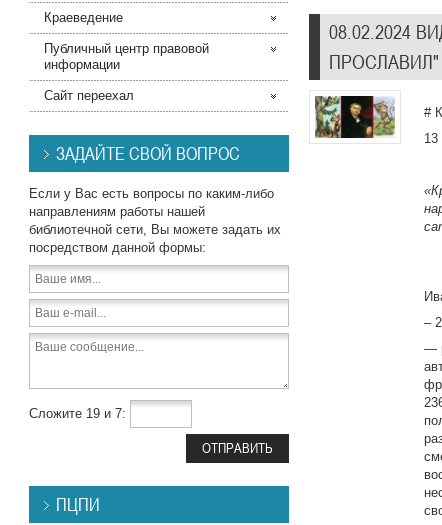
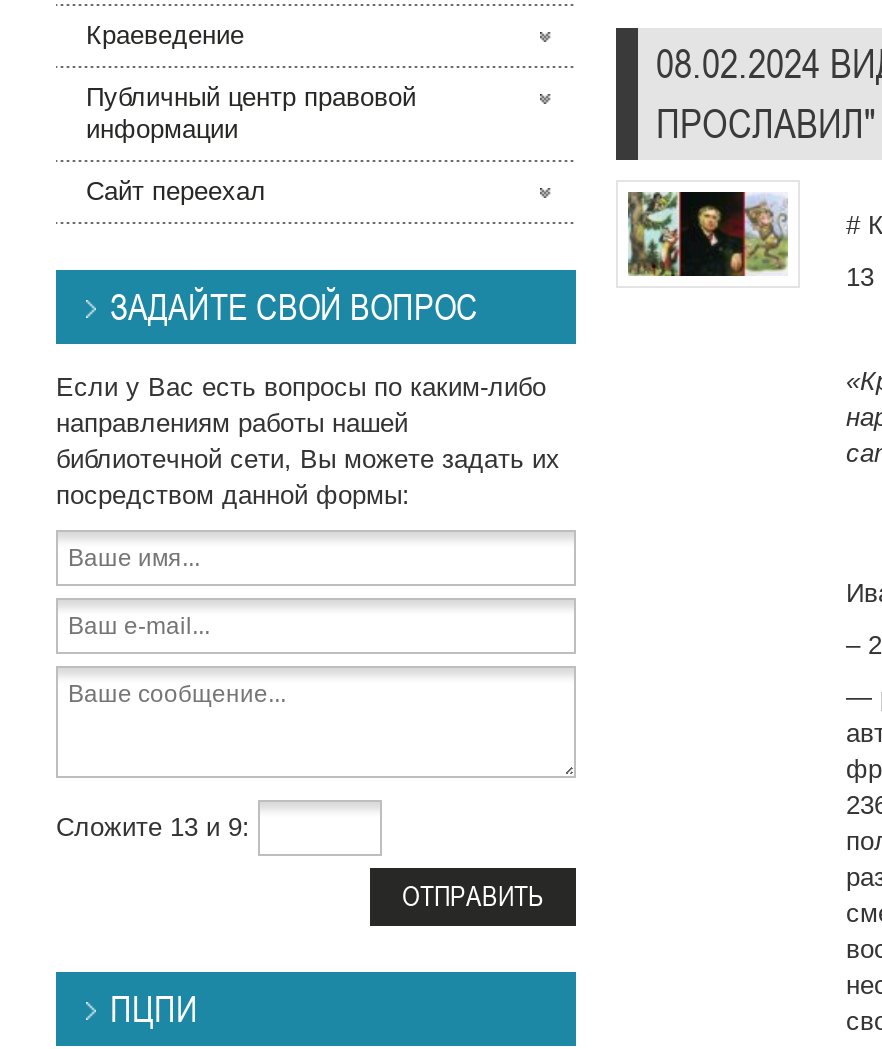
[29,406,130,421] Сложите 19 и 7: -> [56,812,258,842] Сложите 13 и 9:

